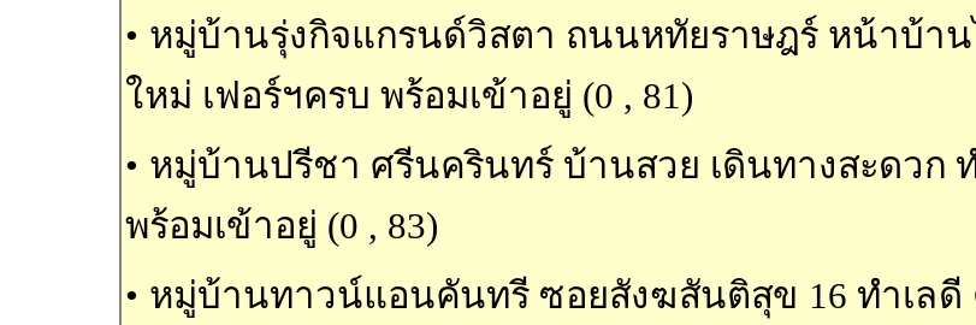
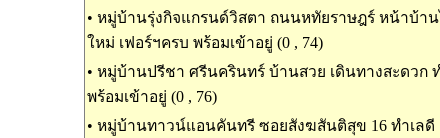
[125,74,693,115] ใหม่ เฟอร์ฯครบ พร้อมเข้าอยู่ (0 , 81) -> [86,34,322,51] ใหม่ เฟอร์ฯครบ พร้อมเข้าอยู่ (0 , 74)
[125,204,438,245] พร้อมเข้าอยู่ (0 , 83) -> [86,88,216,105] พร้อมเข้าอยู่ (0 , 76)

